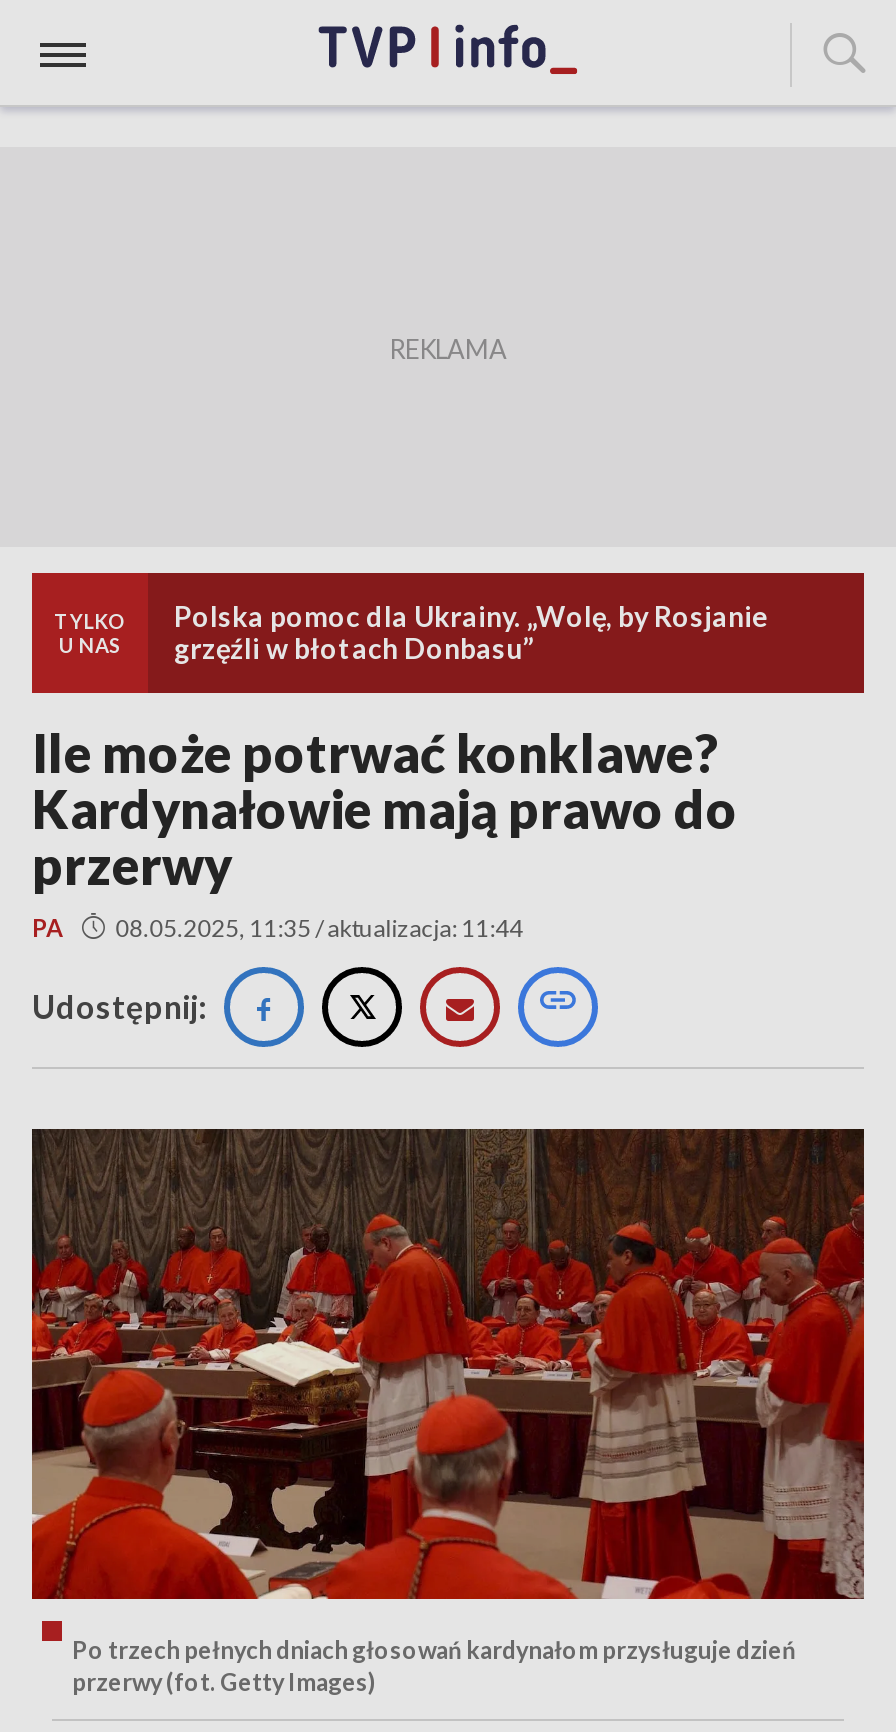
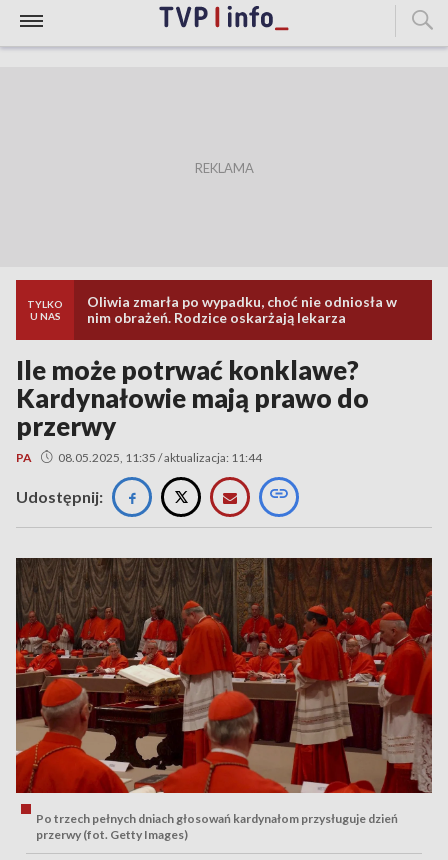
[174,599,768,665] Polska pomoc dla Ukrainy. „Wolę, by Rosjanie | grzęźli w błotach Donbasu” -> [87,293,397,326] Oliwia zmarła po wypadku, choć nie odniosła w | nim obrażeń. Rodzice oskarżają lekarza

